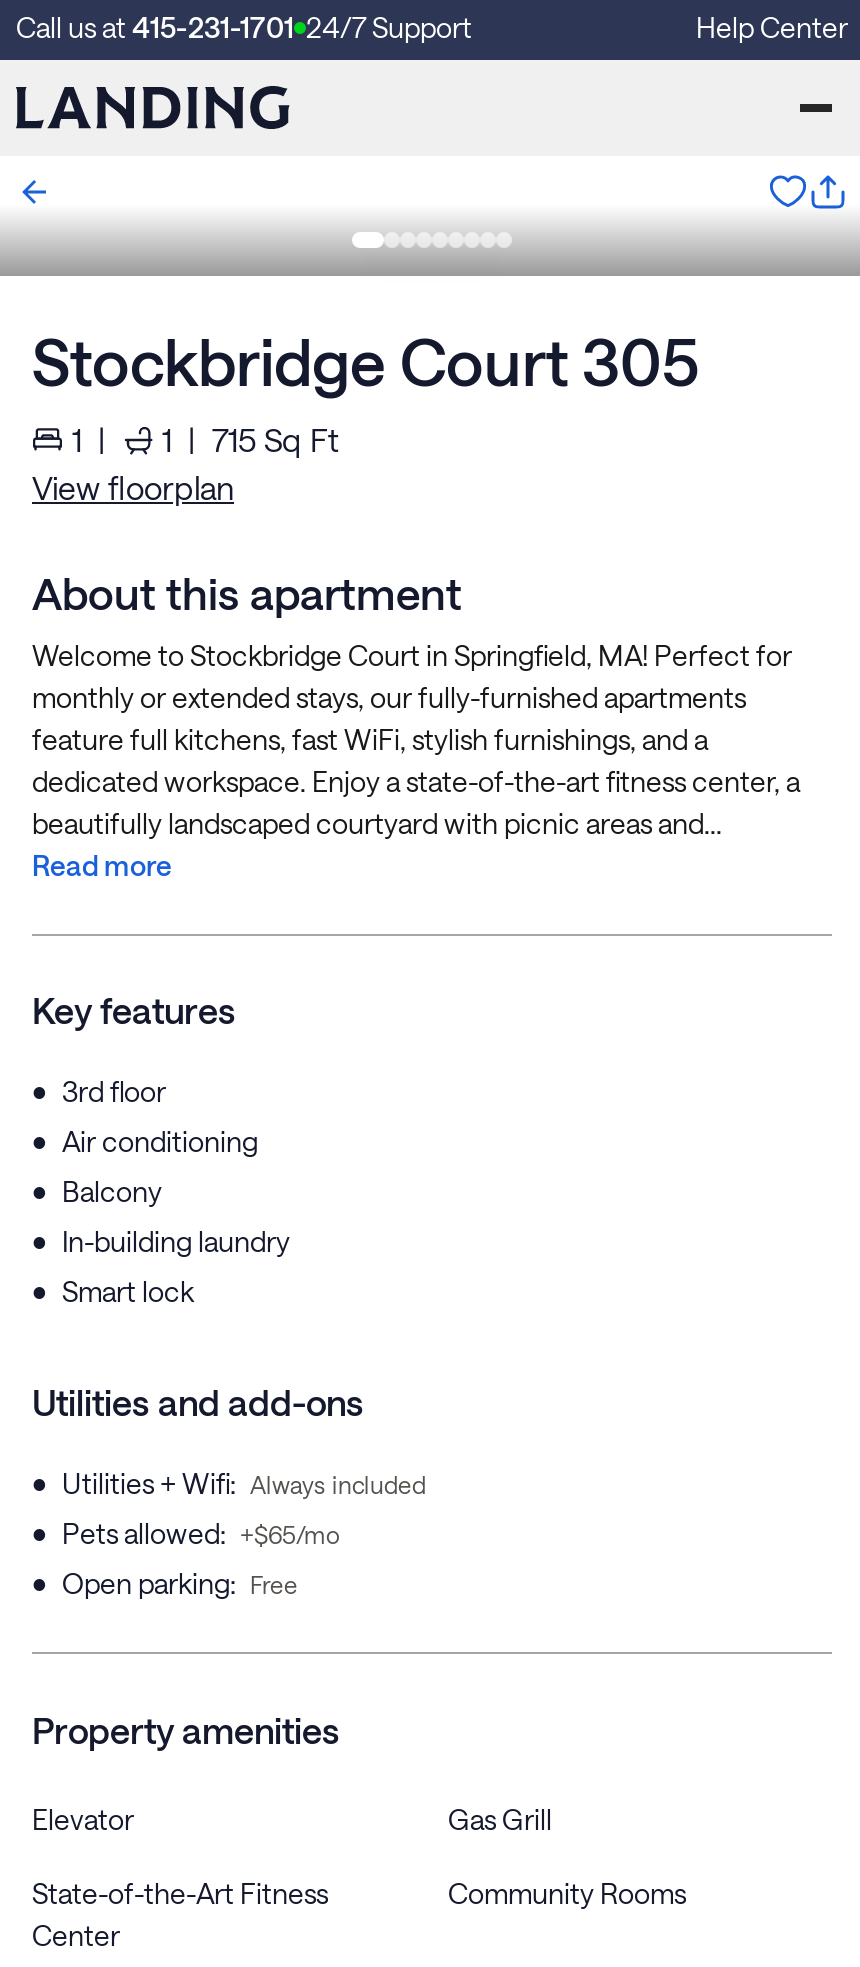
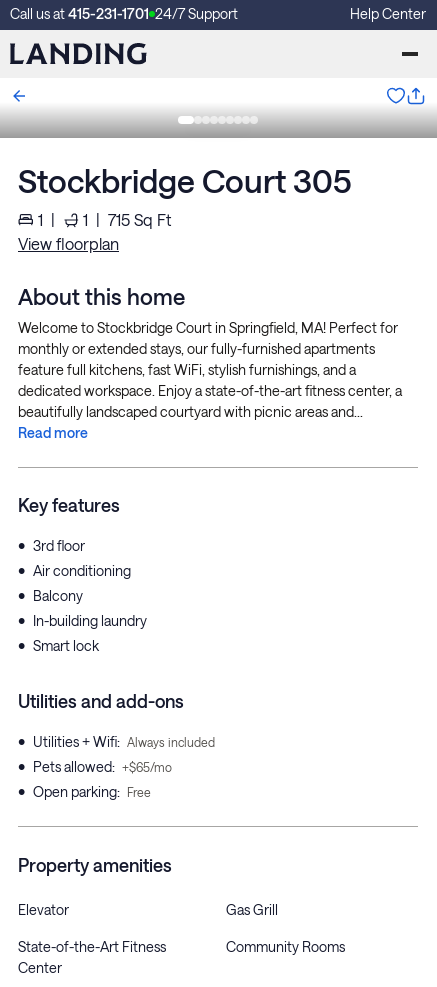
[32,566,462,618] About this apartment -> [18,283,185,309] About this home

